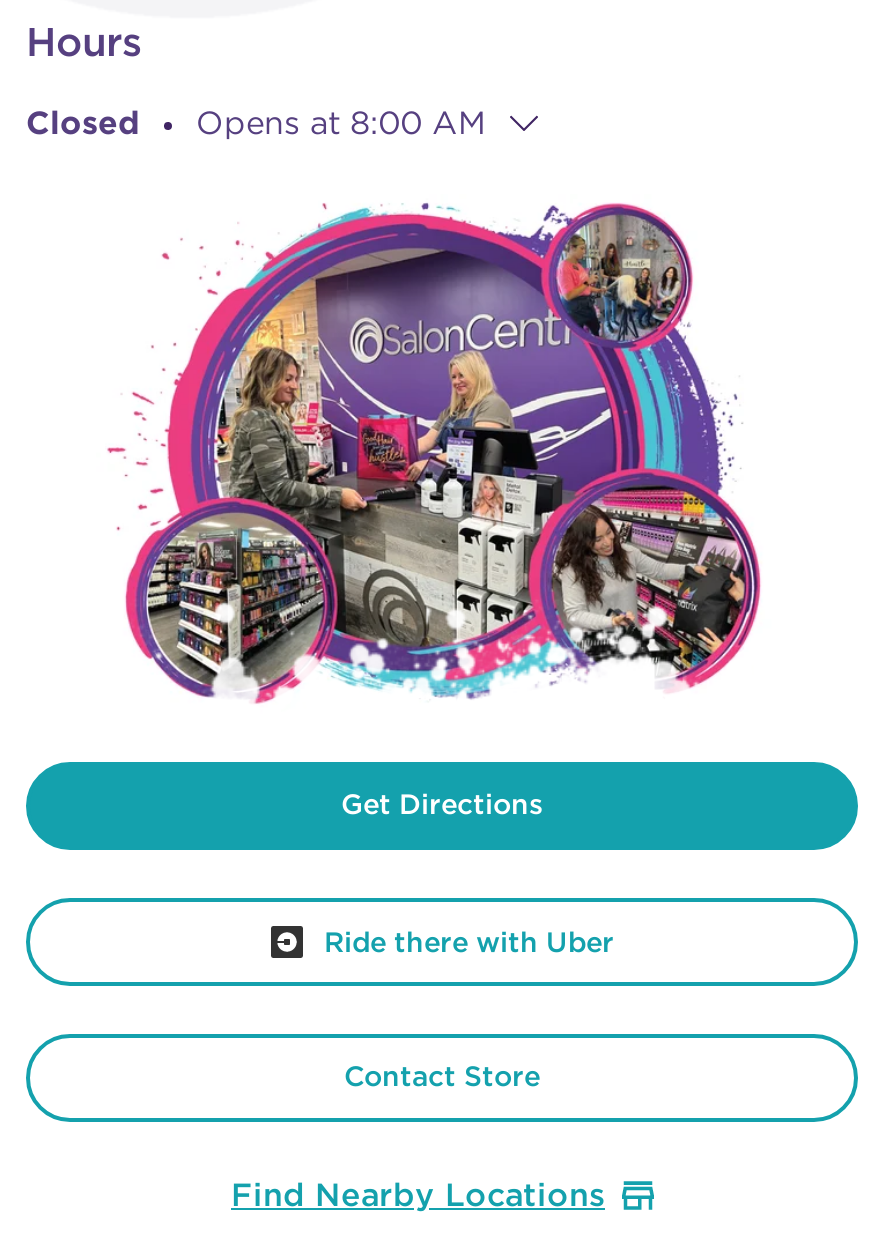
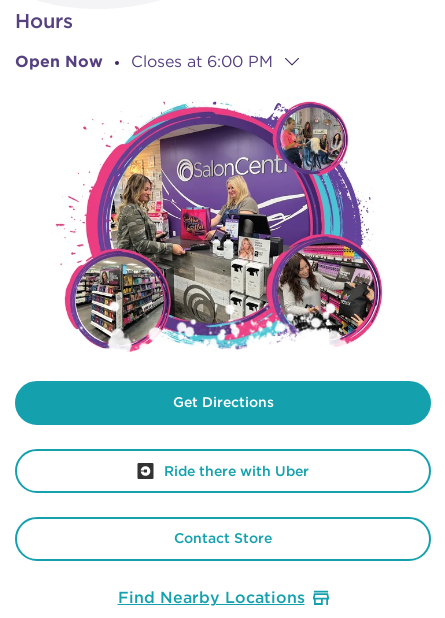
[26,102,486,142] Closed | Opens at 8:00 AM -> [15,51,273,71] Open Now | Closes at 6:00 PM

